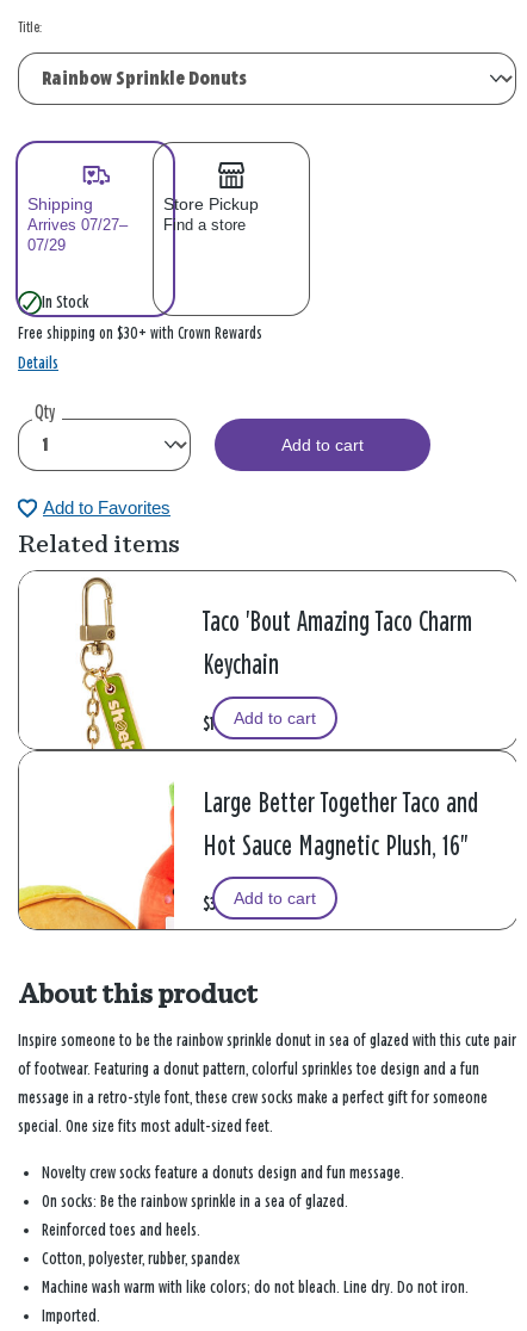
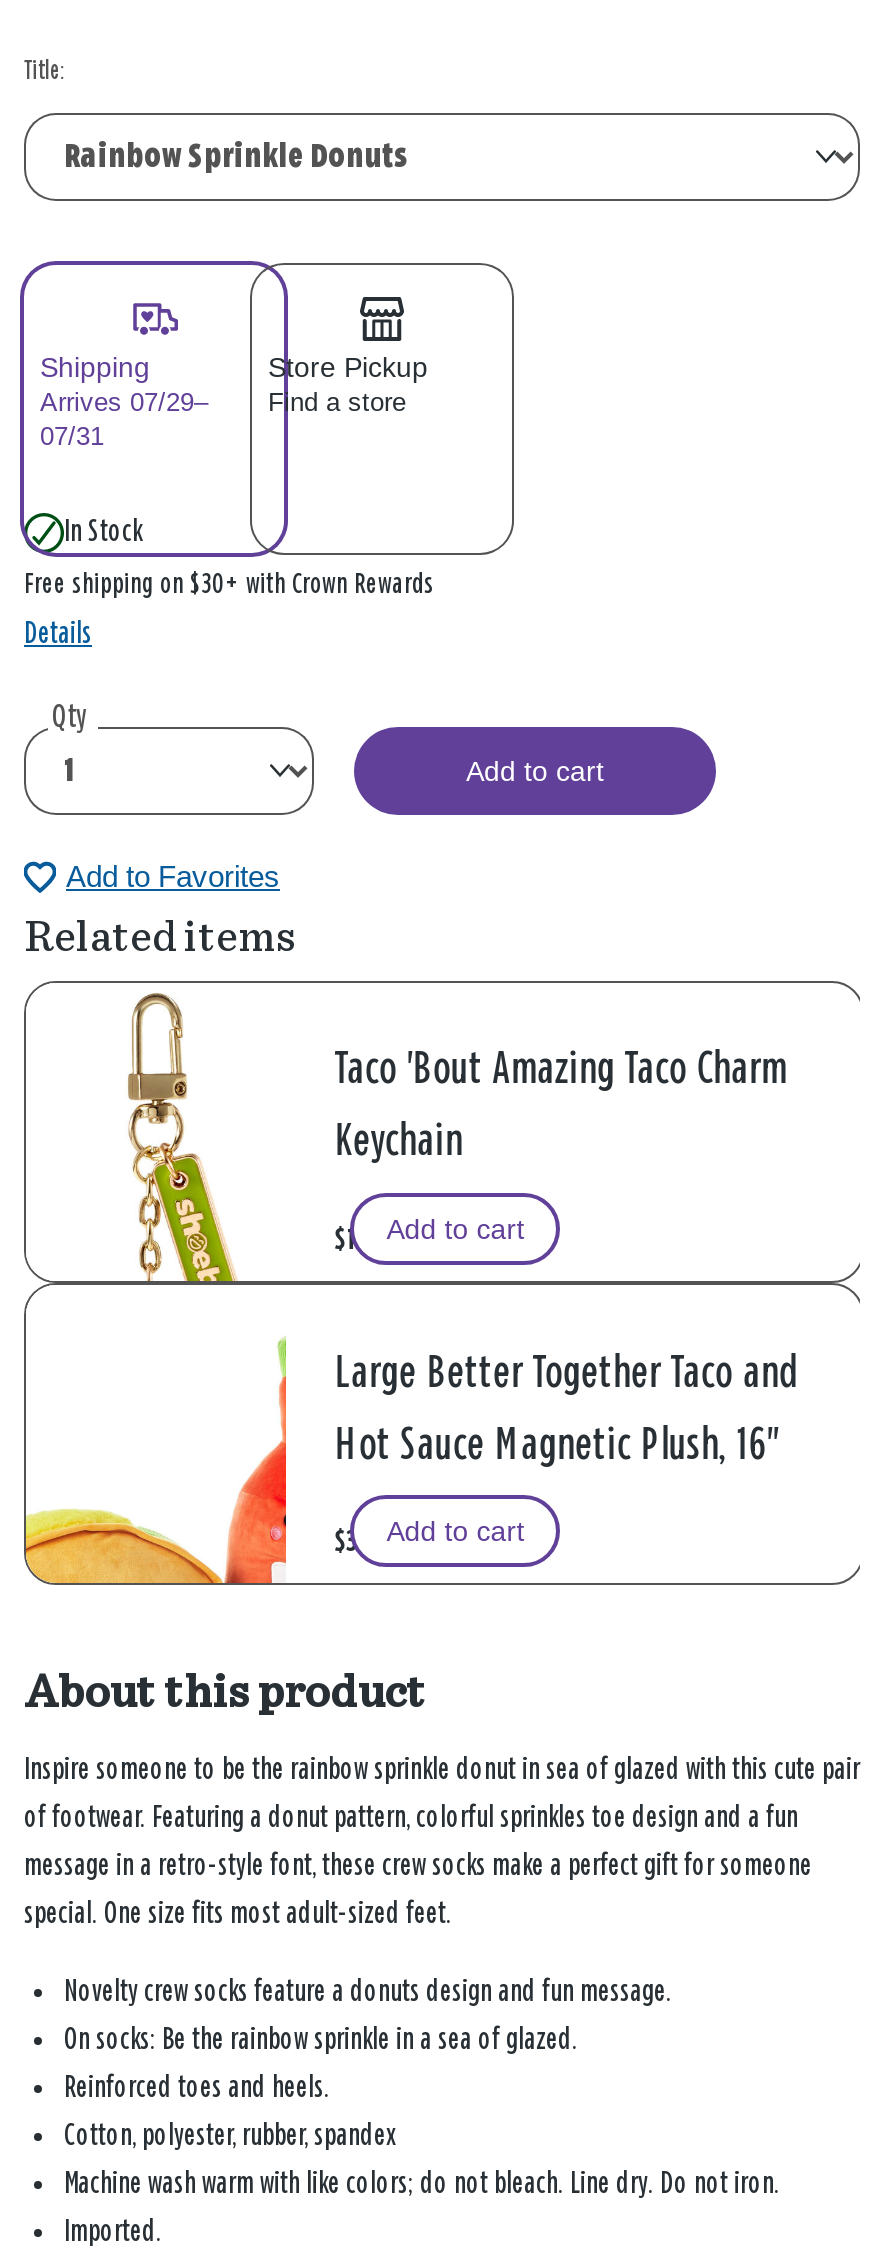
[27,216,246,234] Arrives 07/27– Find a store -> [40,387,406,417] Arrives 07/29– Find a store
[27,236,66,254] 07/29 -> [40,421,104,451] 07/31

